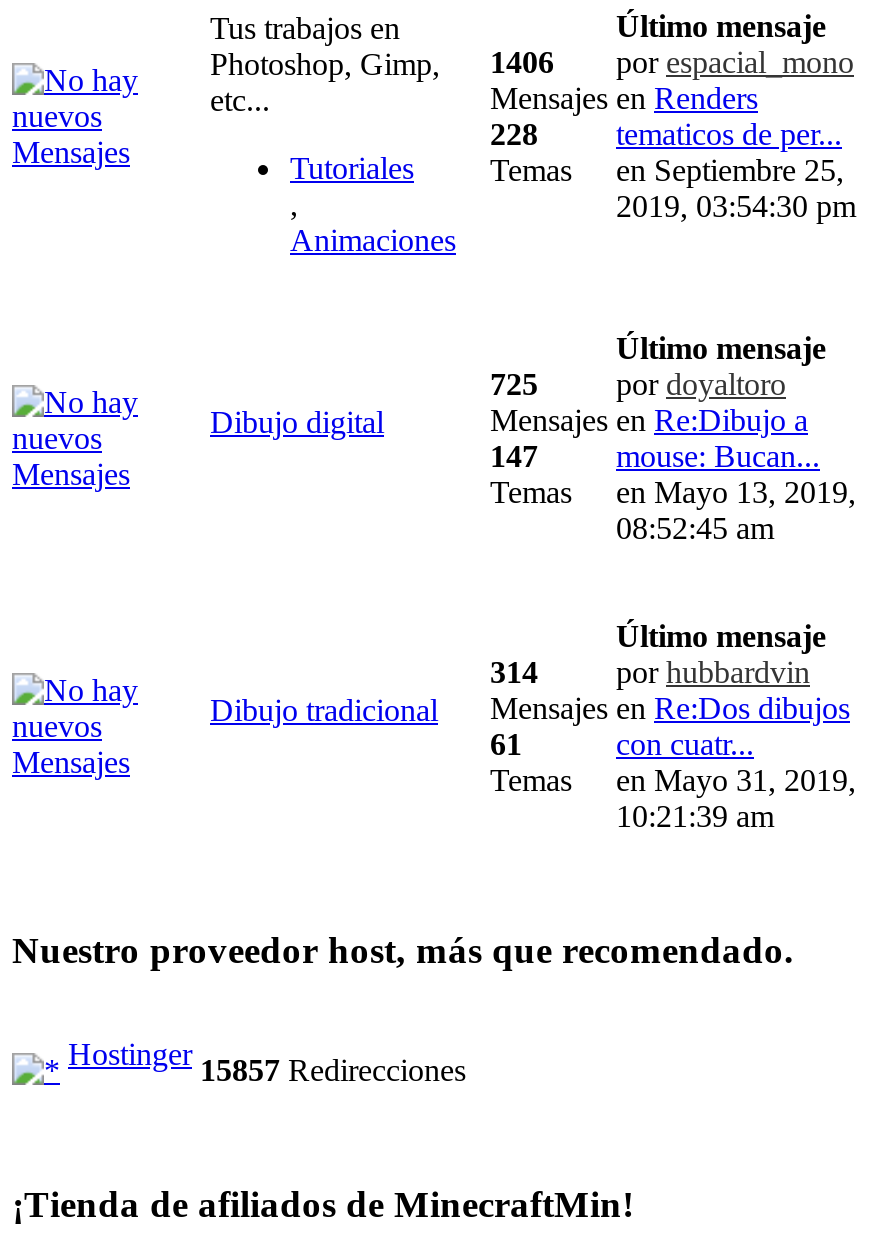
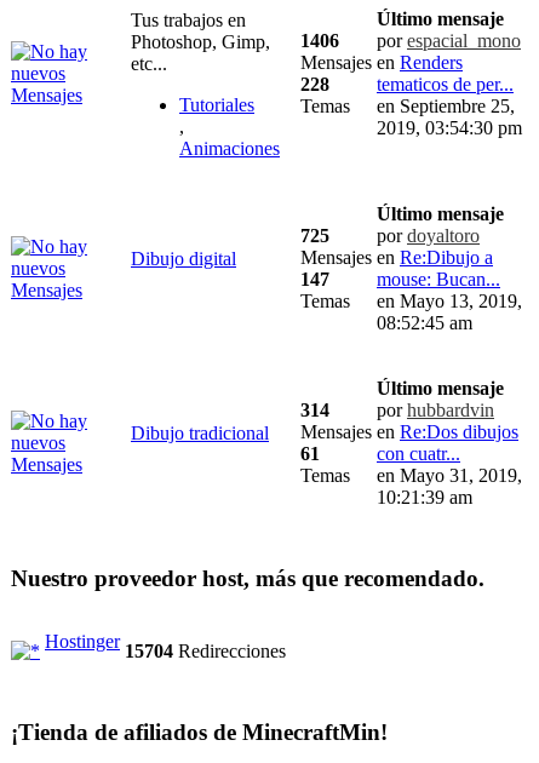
[68,1038,466,1088] Hostinger 15857 Redirecciones -> [45,631,286,662] Hostinger 15704 Redirecciones

